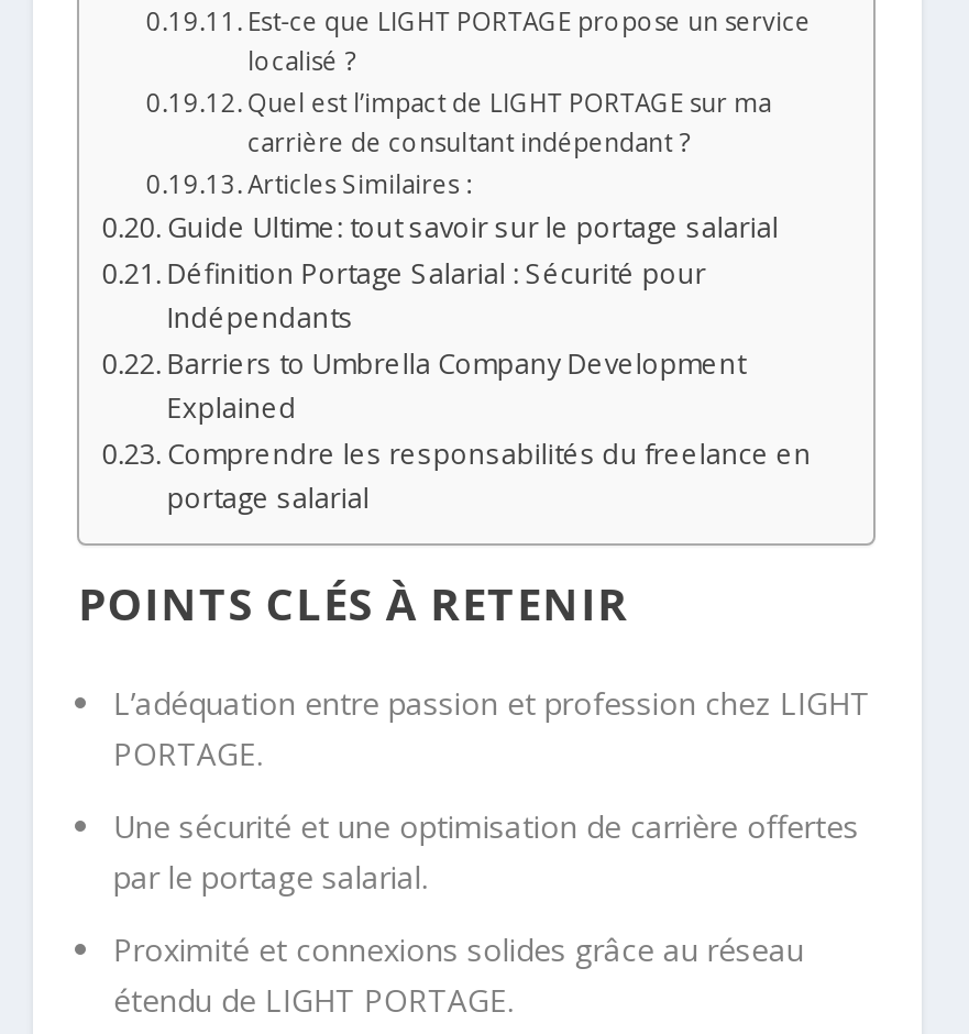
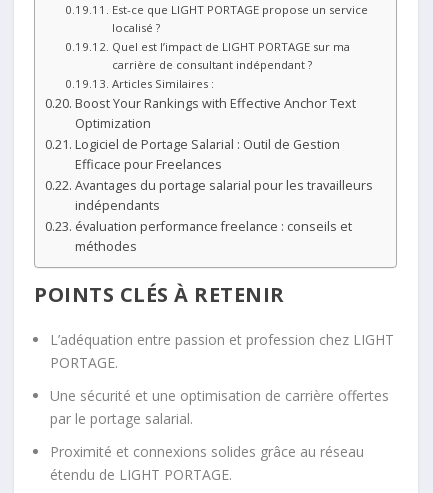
[167,210,811,518] Guide Ultime: tout savoir sur le portage salarial | Définition Portage Salarial : Sécurité pour | Indépendants | Barriers to Umbrella Company Development | Explained | Comprendre les responsabilités du freelance en | portage salarial -> [75,95,373,255] Boost Your Rankings with Effective Anchor Text | Optimization | Logiciel de Portage Salarial : Outil de Gestion | Efficace pour Freelances | Avantages du portage salarial pour les travailleurs | indépendants | évaluation performance freelance : conseils et | méthodes

